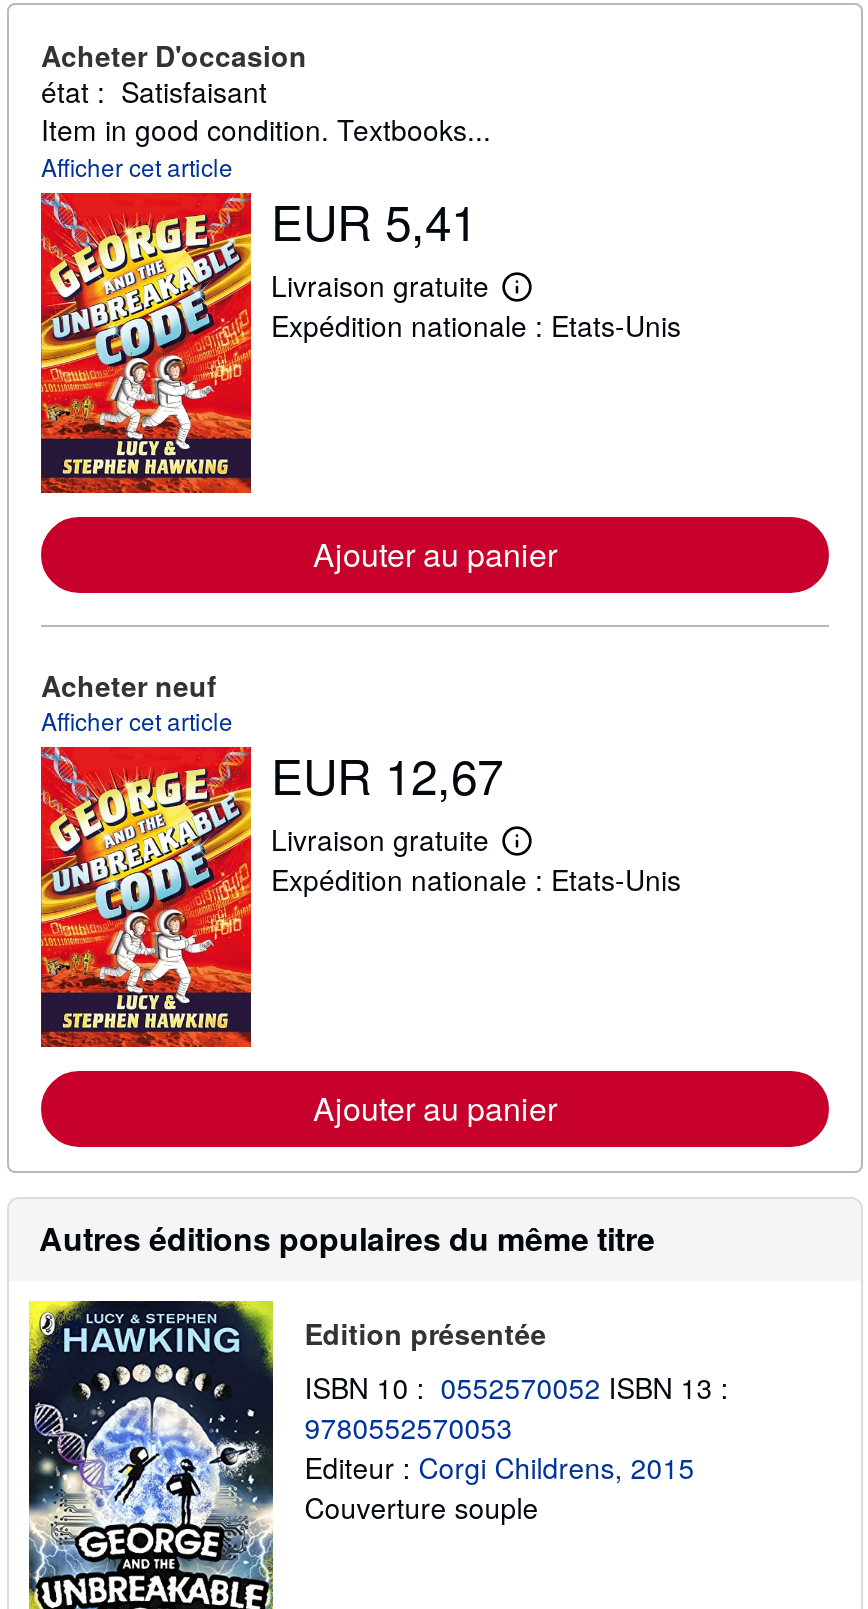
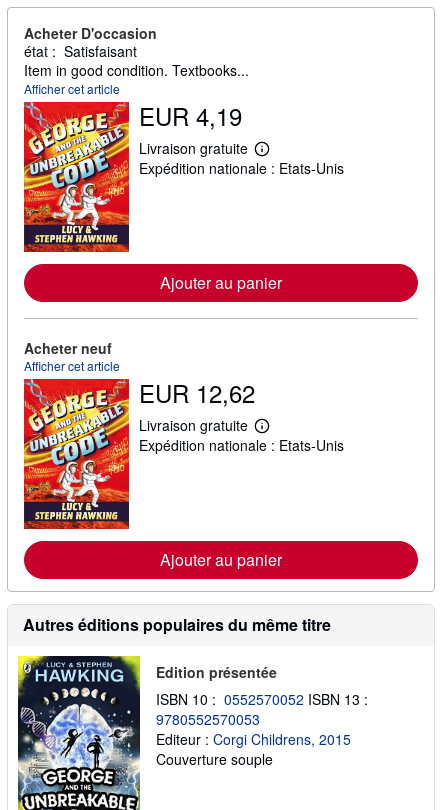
[271,186,477,256] EUR 5,41 -> [139,98,242,133] EUR 4,19
[271,740,503,810] EUR 12,67 -> [139,375,255,410] EUR 12,62

